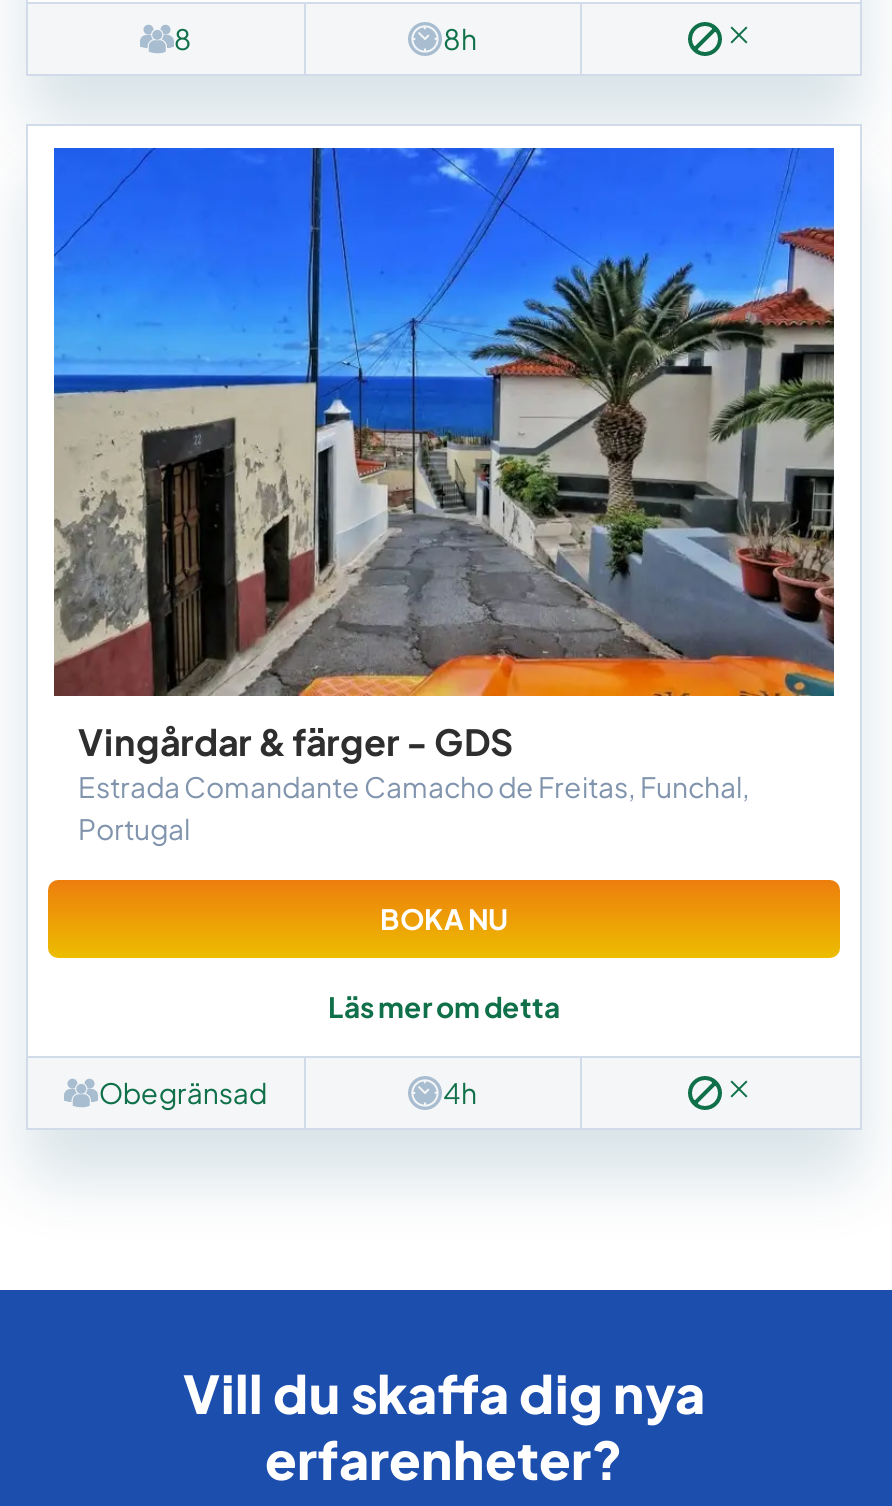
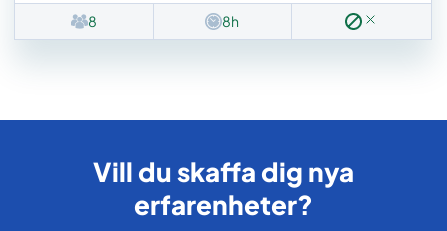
[52,145,836,1111] [image] | Vingårdar & färger - GDS | Estrada Comandante Camacho de Freitas, Funchal, | Portugal | BOKA NU | Läs mer om detta | Obegränsad | 4h -> none

